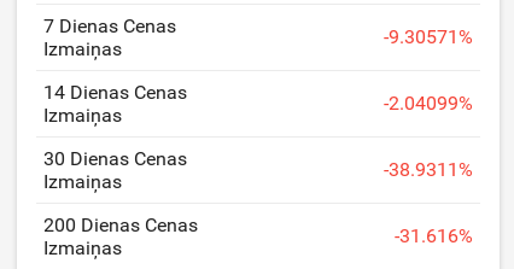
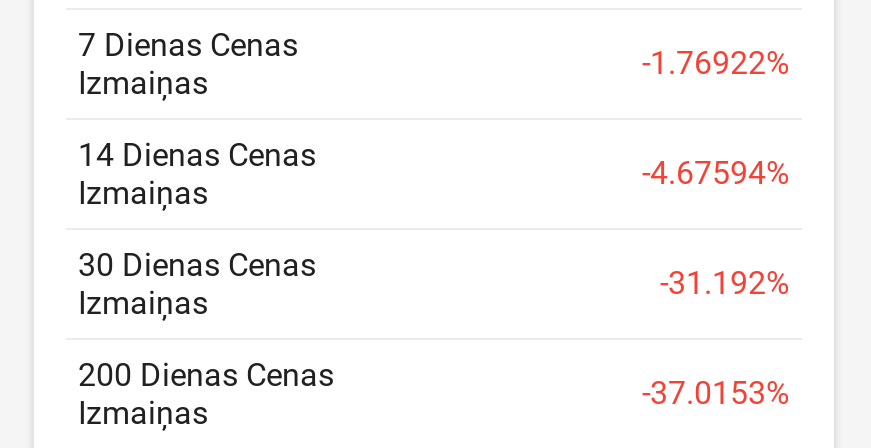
[384,25,473,48] -9.30571% -> [642,43,790,81] -1.76922%
[384,91,473,114] -2.04099% -> [642,153,790,191] -4.67594%
[384,157,473,180] -38.9311% -> [660,263,790,301] -31.192%
[395,224,473,247] -31.616% -> [642,373,790,411] -37.0153%

